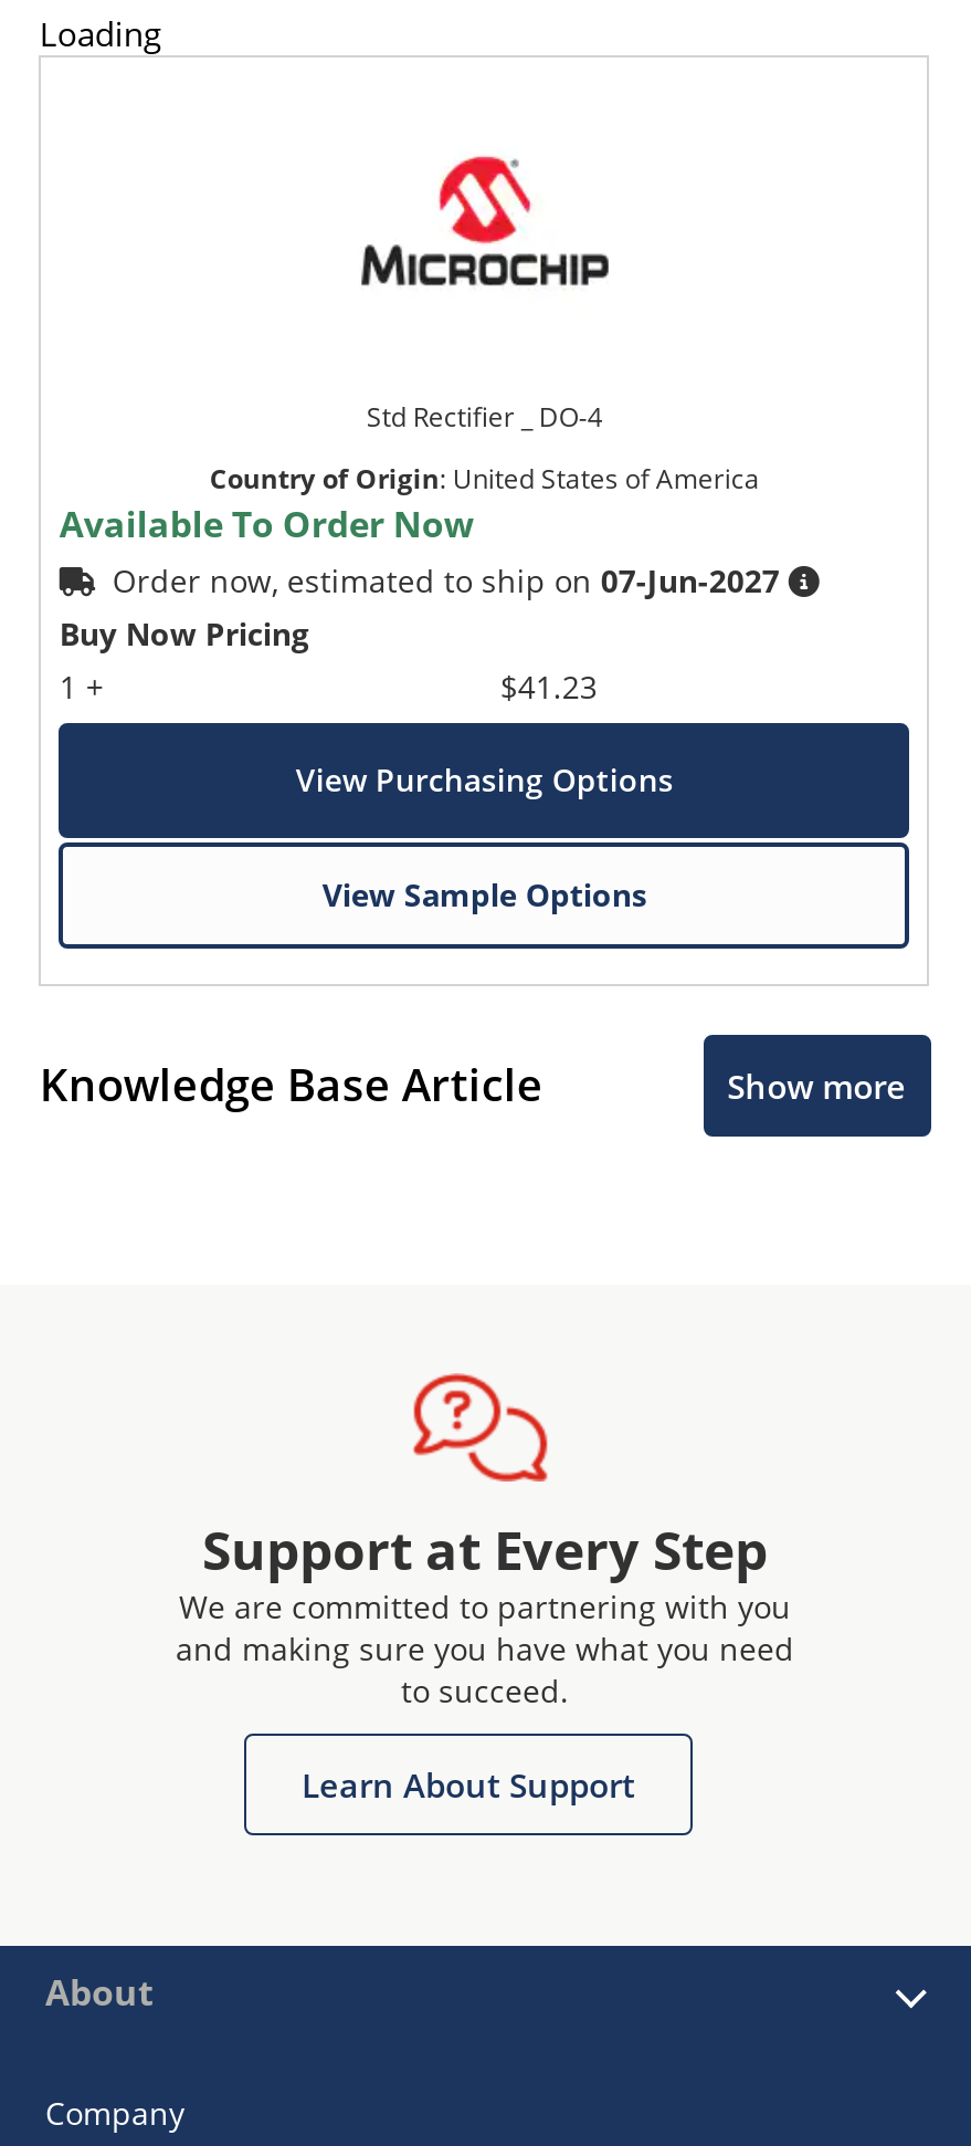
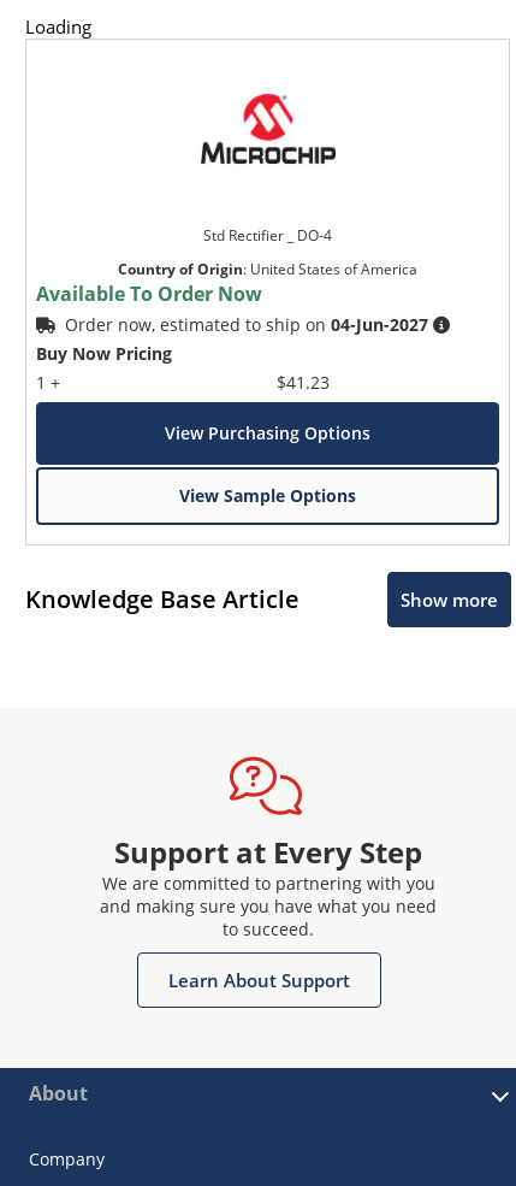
[112,559,780,601] Order now, estimated to ship on 07-Jun-2027 -> [65,313,429,336] Order now, estimated to ship on 04-Jun-2027

